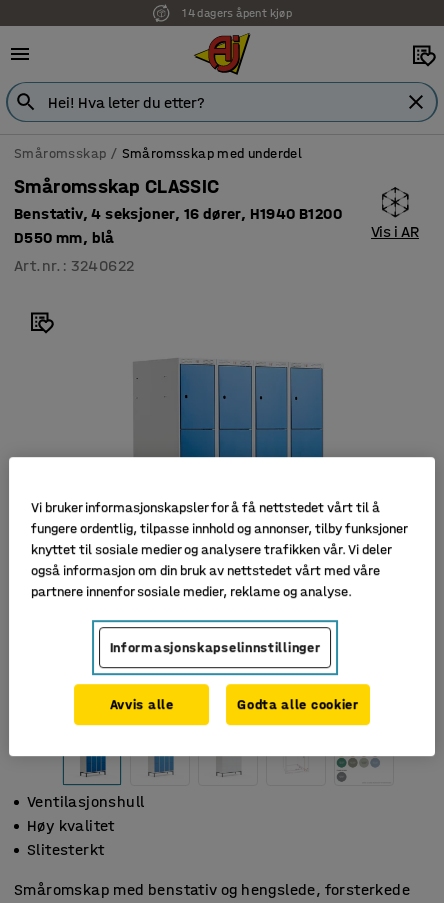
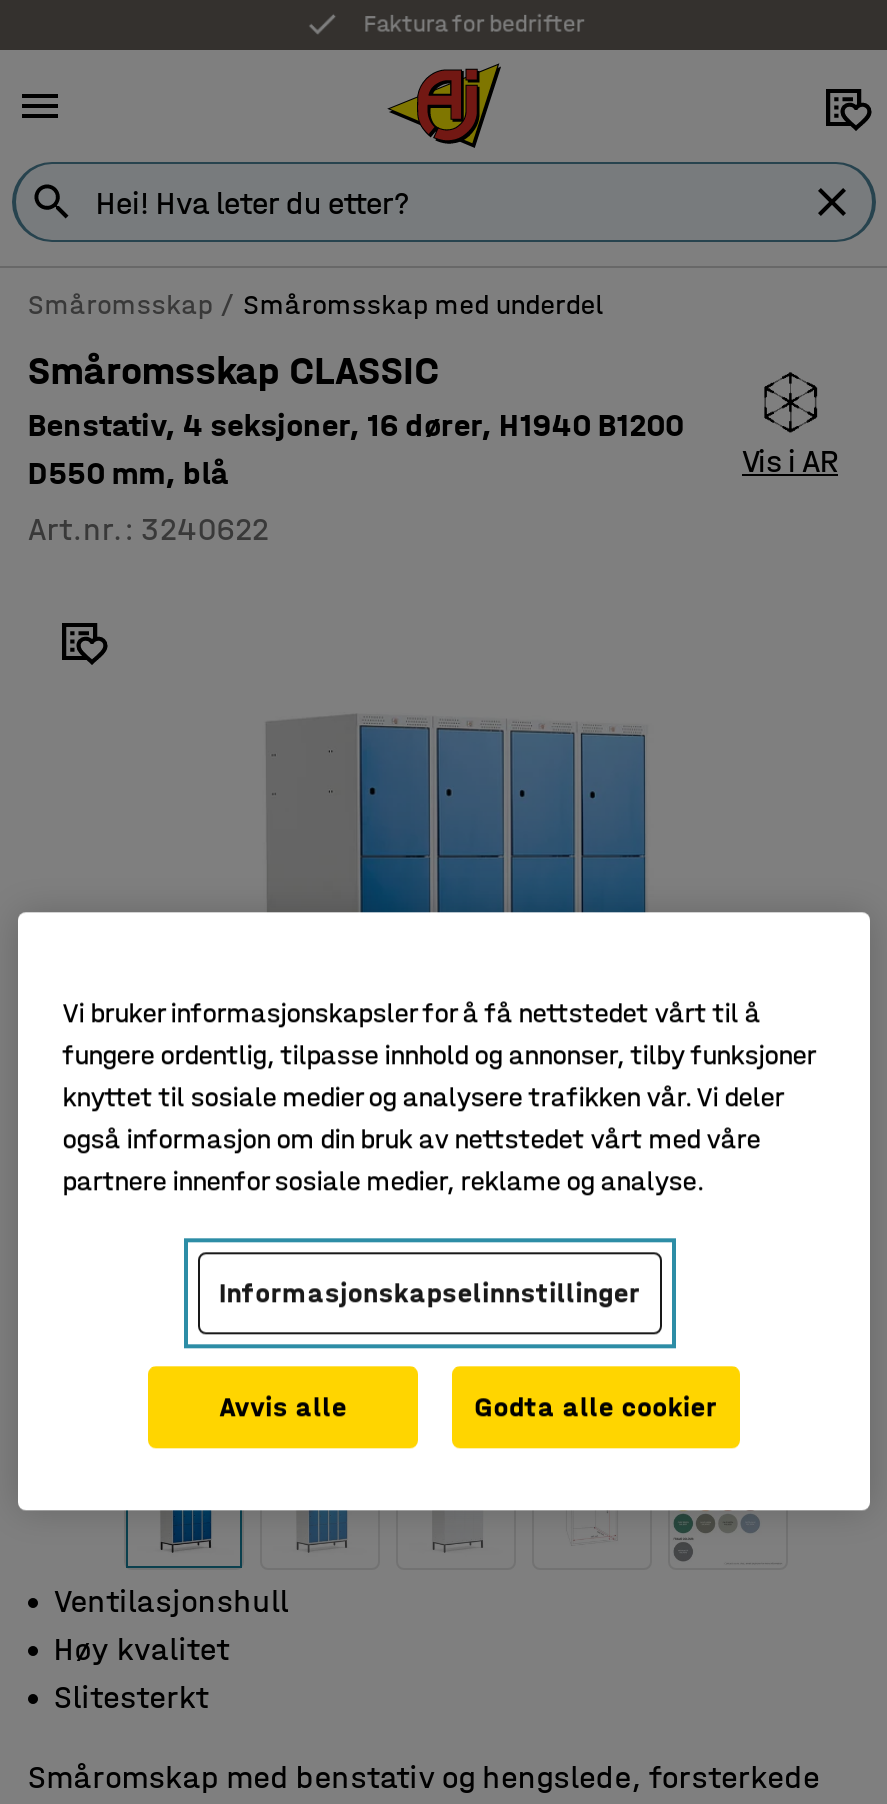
[182,6,292,20] 14 dagers åpent kjøp -> [364,10,585,38] Faktura for bedrifter

